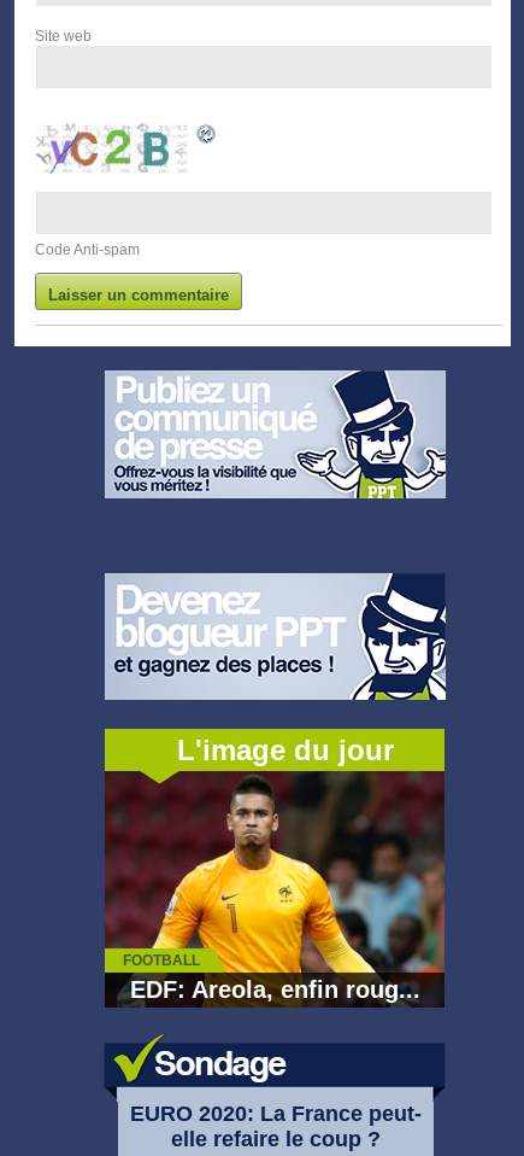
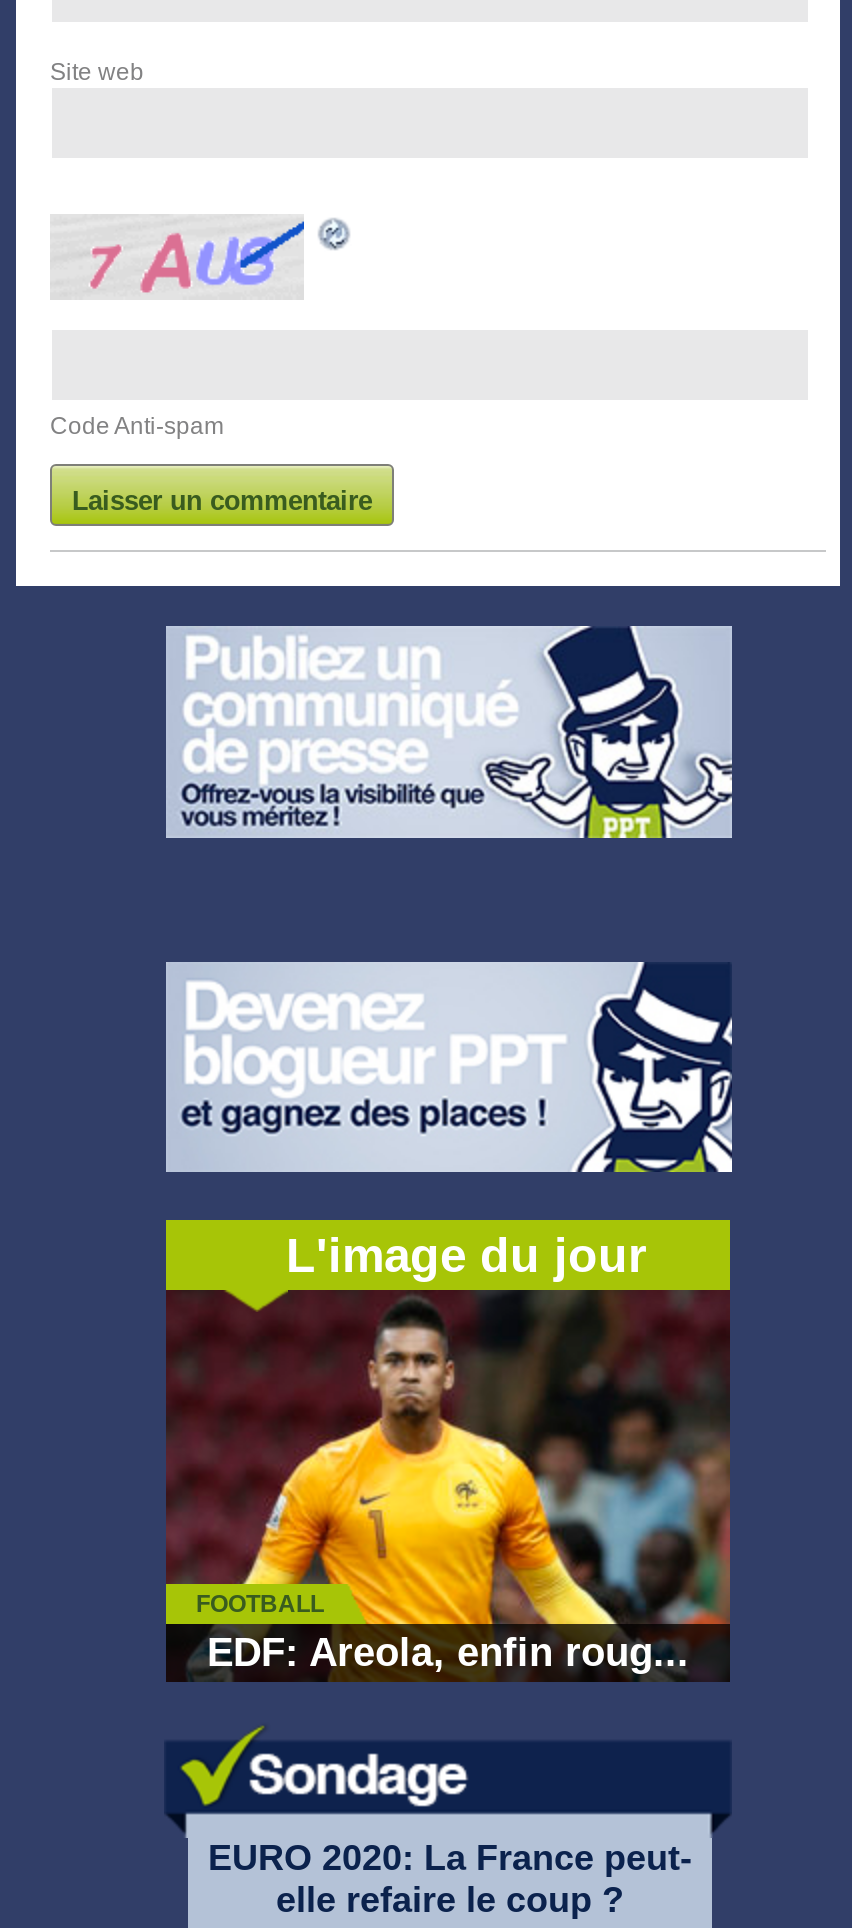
[37,127,188,171] [image] -> [52,218,306,298] [image]

